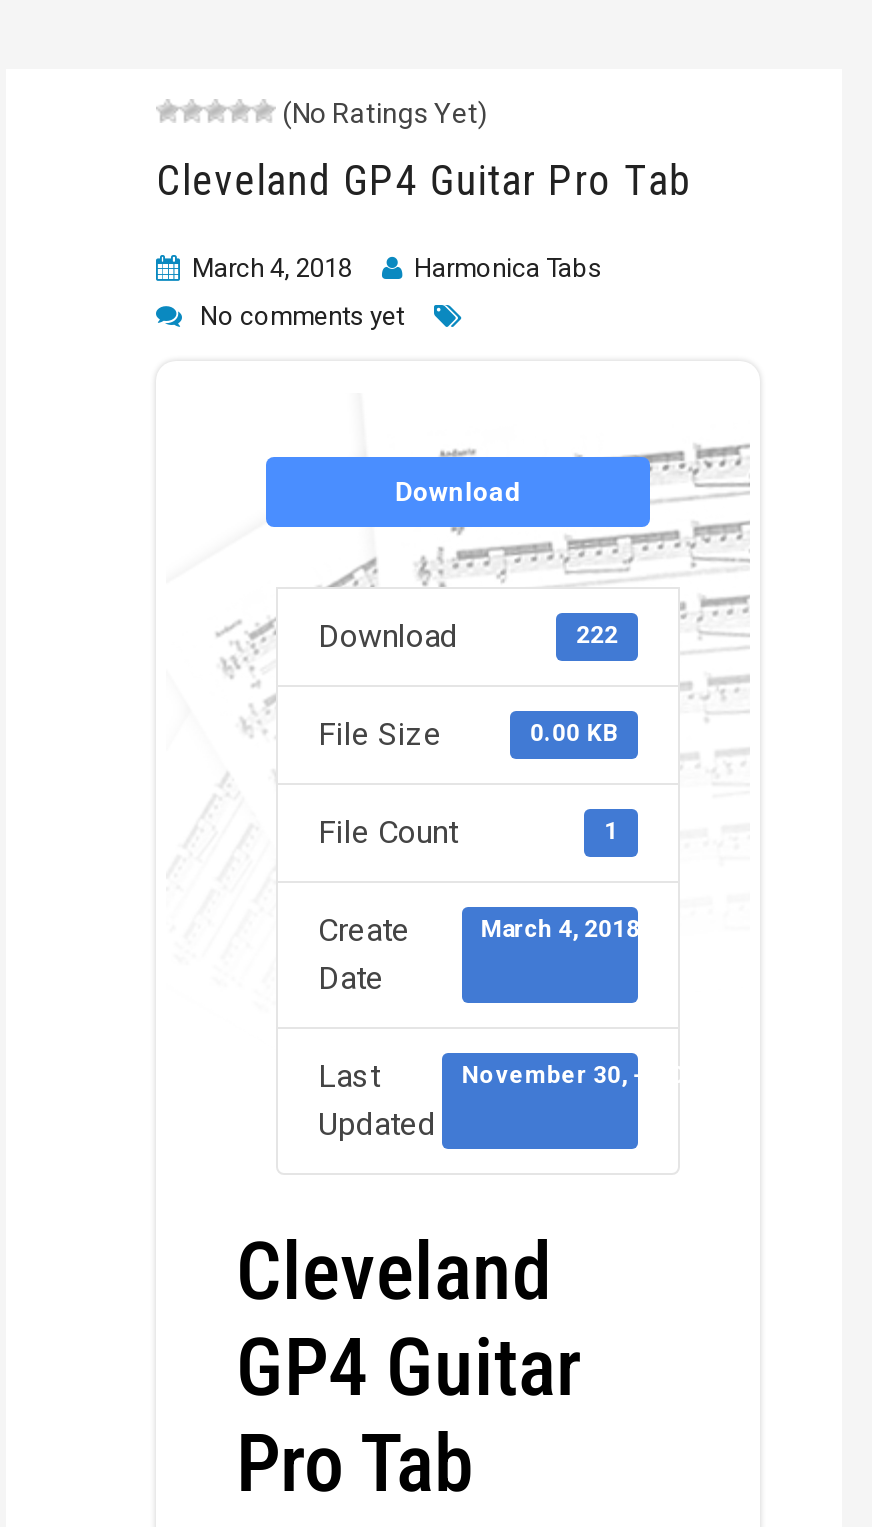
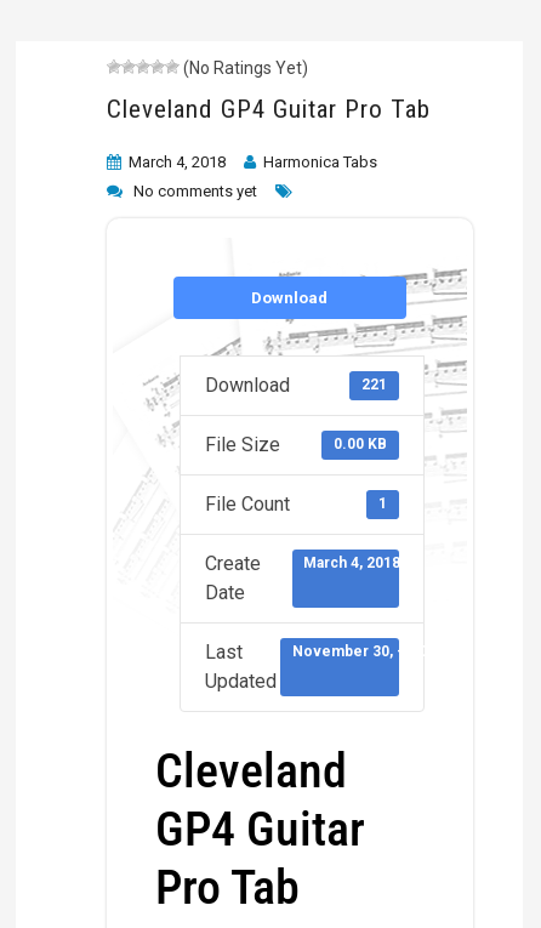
[576,621,618,649] 222 -> [362,376,387,393] 221

